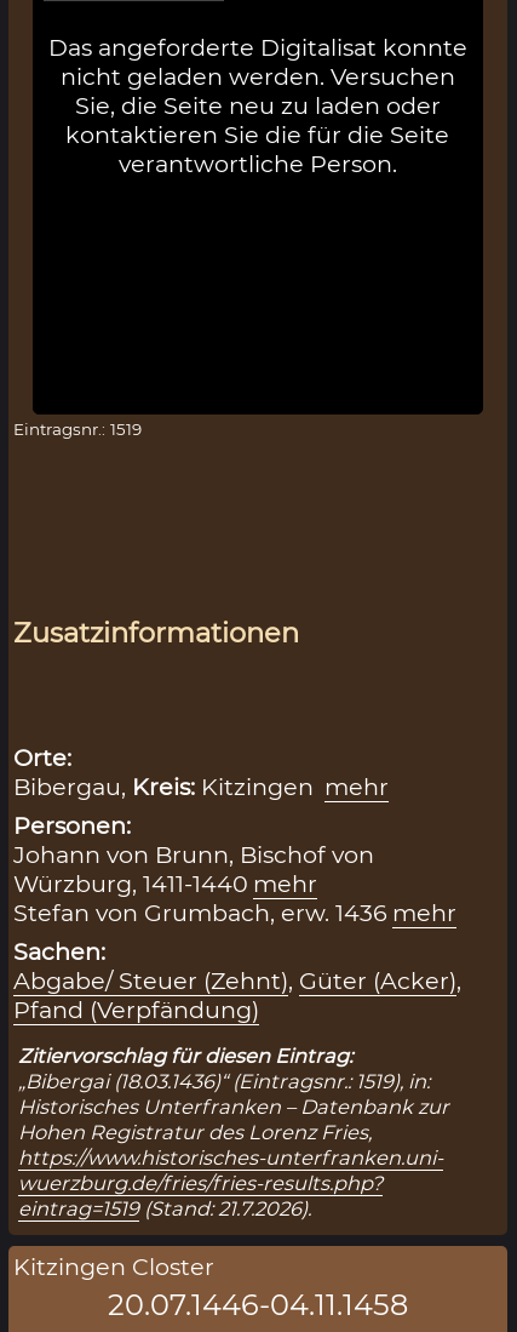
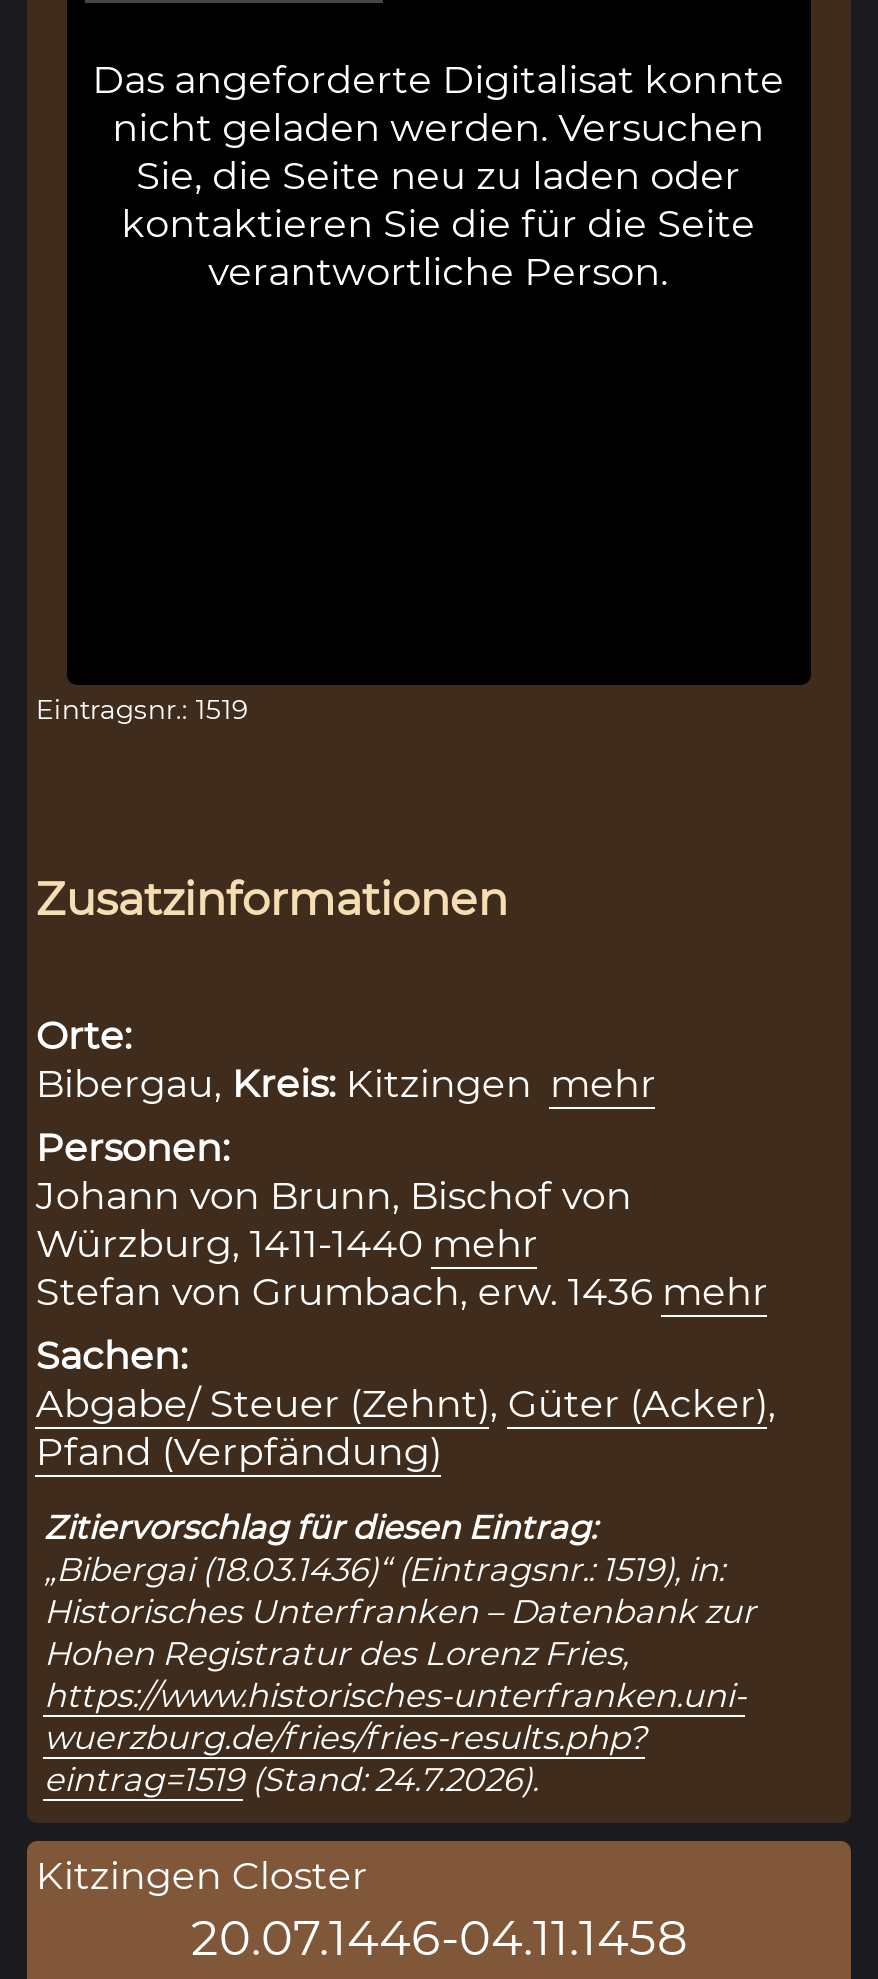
[19,1197,312,1221] eintrag=1519(Stand: 21.7.2026). -> [44,1760,538,1800] eintrag=1519(Stand: 24.7.2026).

